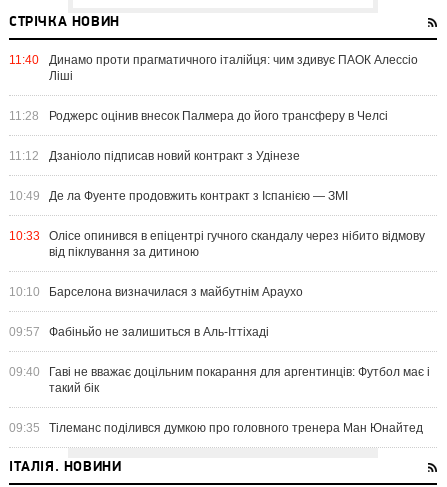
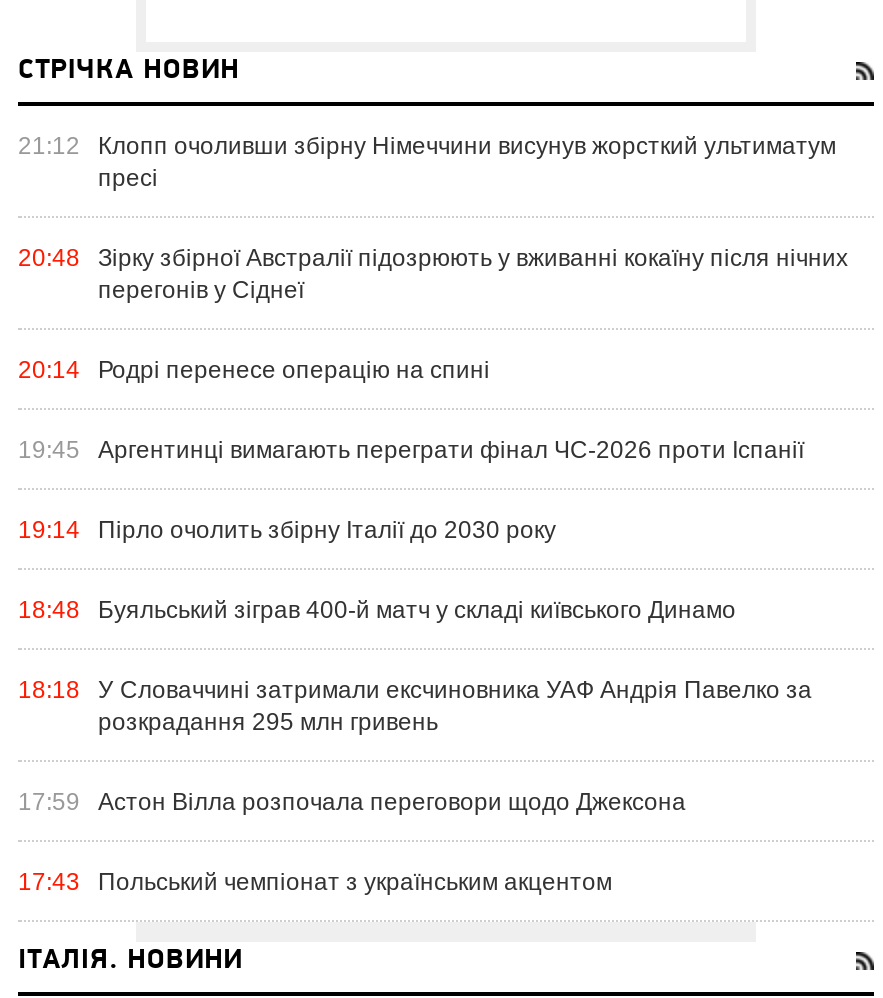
[9,53,418,83] 11:40 | Динамо проти прагматичного італійця: чим здивує ПАОК Алессіо | Ліші -> [18,133,836,193] 21:12 | Клопп очоливши збірну Німеччини висунув жорсткий ультиматум | пресі
[9,109,388,123] 11:28 | Роджерс оцінив внесок Палмера до його трансферу в Челсі -> [18,245,848,305] 20:48 | Зірку збірної Австралії підозрюють у вживанні кокаїну після нічних | перегонів у Сіднеї
[9,149,300,163] 11:12 | Дзаніоло підписав новий контракт з Удінезе -> [18,357,490,385] 20:14 | Родрі перенесе операцію на спині
[9,189,348,203] 10:49 | Де ла Фуенте продовжить контракт з Іспанією — ЗМІ -> [18,437,804,465] 19:45 | Аргентинці вимагають переграти фінал ЧС-2026 проти Іспанії
[9,229,425,259] 10:33 | Олісе опинився в епіцентрі гучного скандалу через нібито відмову | від піклування за дитиною -> [18,517,556,545] 19:14 | Пірло очолить збірну Італії до 2030 року
[9,285,303,299] 10:10 | Барселона визначилася з майбутнім Араухо -> [18,597,736,625] 18:48 | Буяльський зіграв 400-й матч у складі київського Динамо
[9,325,269,339] 09:57 | Фабіньйо не залишиться в Аль-Іттіхаді -> [18,677,812,737] 18:18 | У Словаччині затримали ексчиновника УАФ Андрія Павелко за | розкрадання 295 млн гривень
[9,365,430,395] 09:40 | Гаві не вважає доцільним покарання для аргентинців: Футбол має і | такий бік -> [18,789,686,817] 17:59 | Астон Вілла розпочала переговори щодо Джексона
[9,421,423,435] 09:35 | Тілеманс поділився думкою про головного тренера Ман Юнайтед -> [18,869,612,897] 17:43 | Польський чемпіонат з українським акцентом

